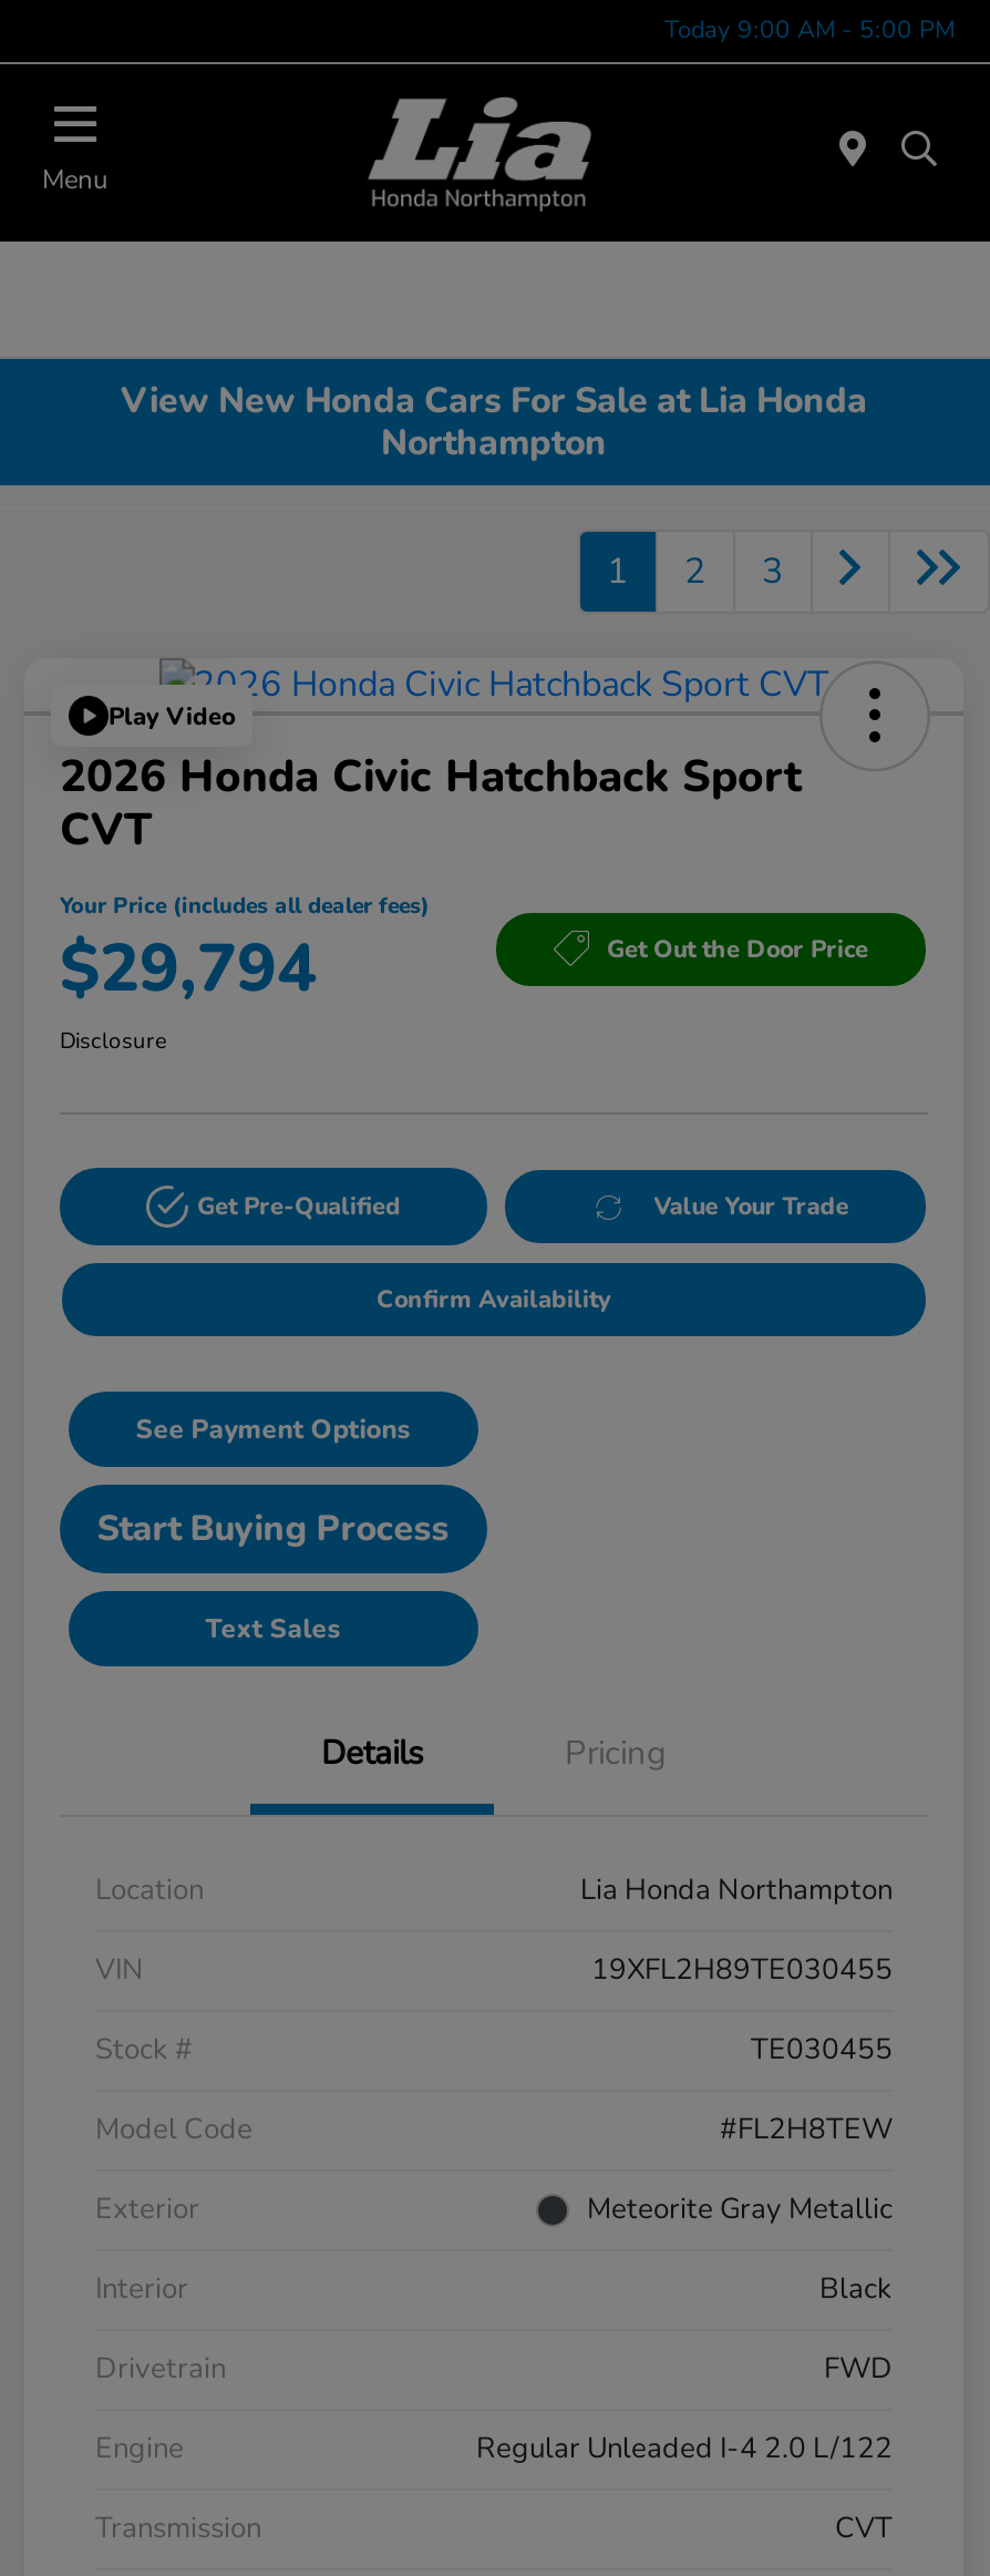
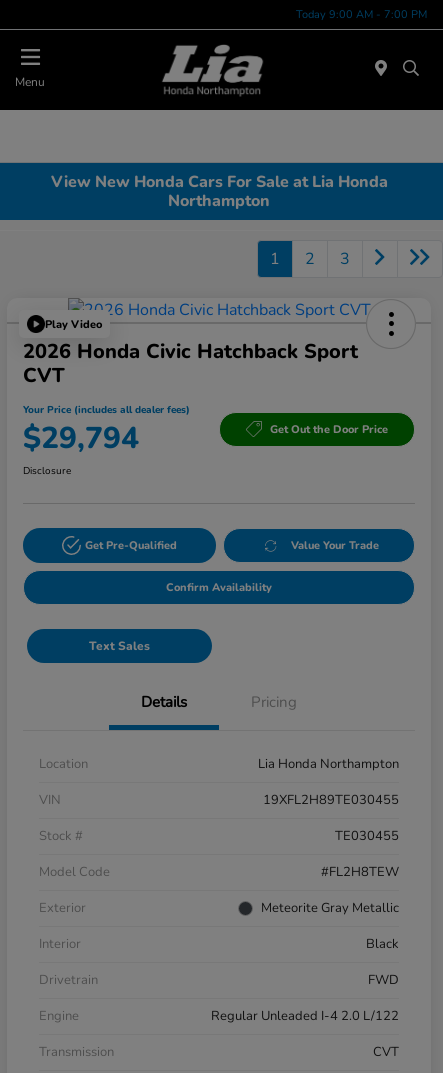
[664,12,955,45] Today 9:00 AM - 5:00 PM -> [296,6,427,21] Today 9:00 AM - 7:00 PM
[97,1412,449,1554] See Payment Options | Start Buying Process -> none

